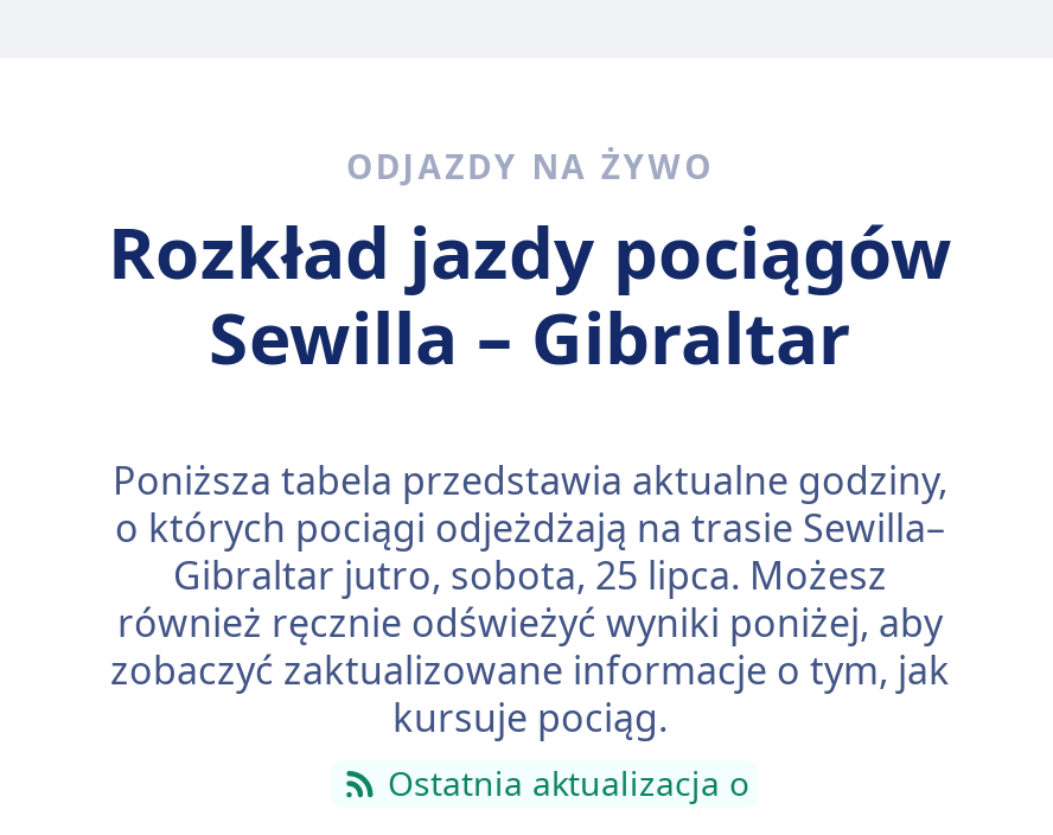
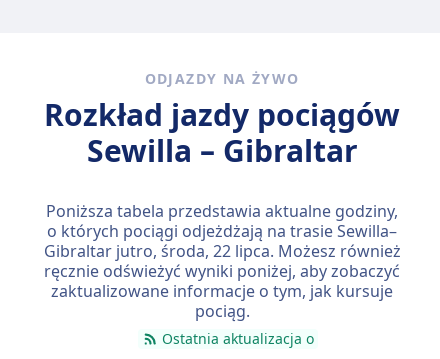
[110,549,950,744] Gibraltar jutro, sobota, 25 lipca. Możesz | również ręcznie odświeżyć wyniki poniżej, aby | zobaczyć zaktualizowane informacje o tym, jak | kursuje pociąg. -> [43,240,400,322] Gibraltar jutro, środa, 22 lipca. Możesz również | ręcznie odświeżyć wyniki poniżej, aby zobaczyć | zaktualizowane informacje o tym, jak kursuje | pociąg.

